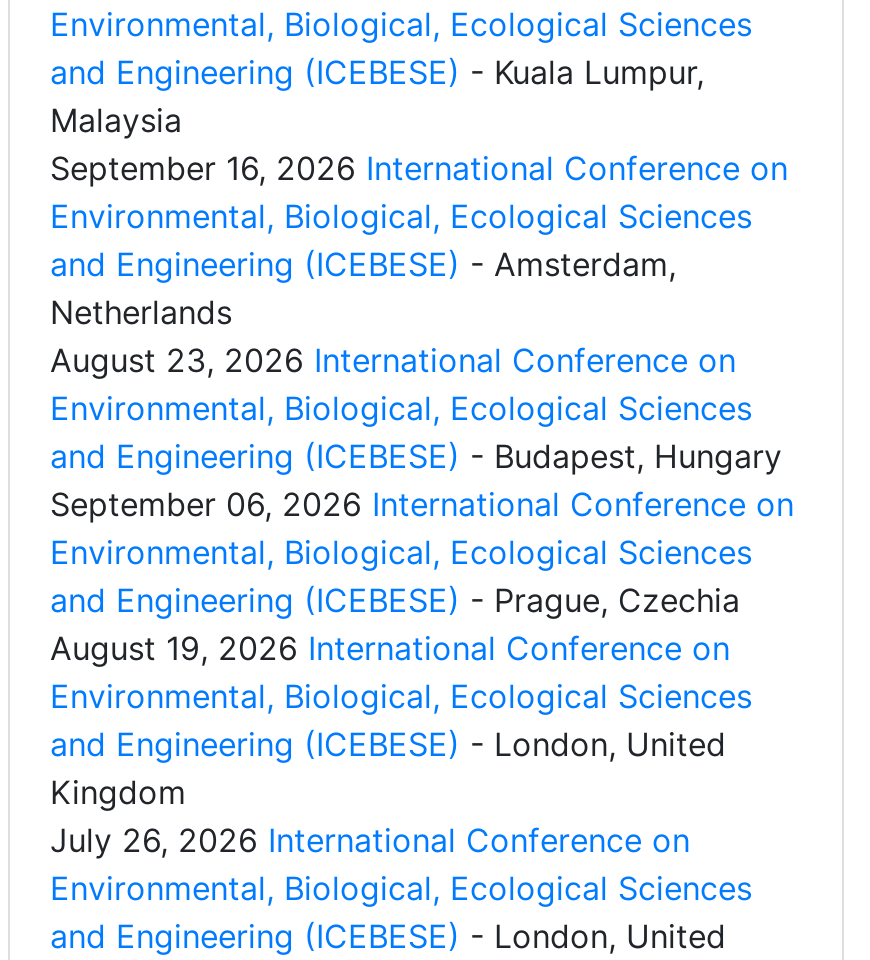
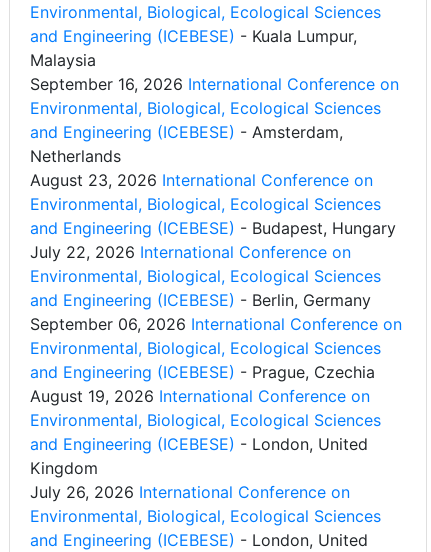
none -> [30,242,381,310] July 22, 2026 International Conference on | Environmental, Biological, Ecological Sciences | and Engineering (ICEBESE) - Berlin, Germany

